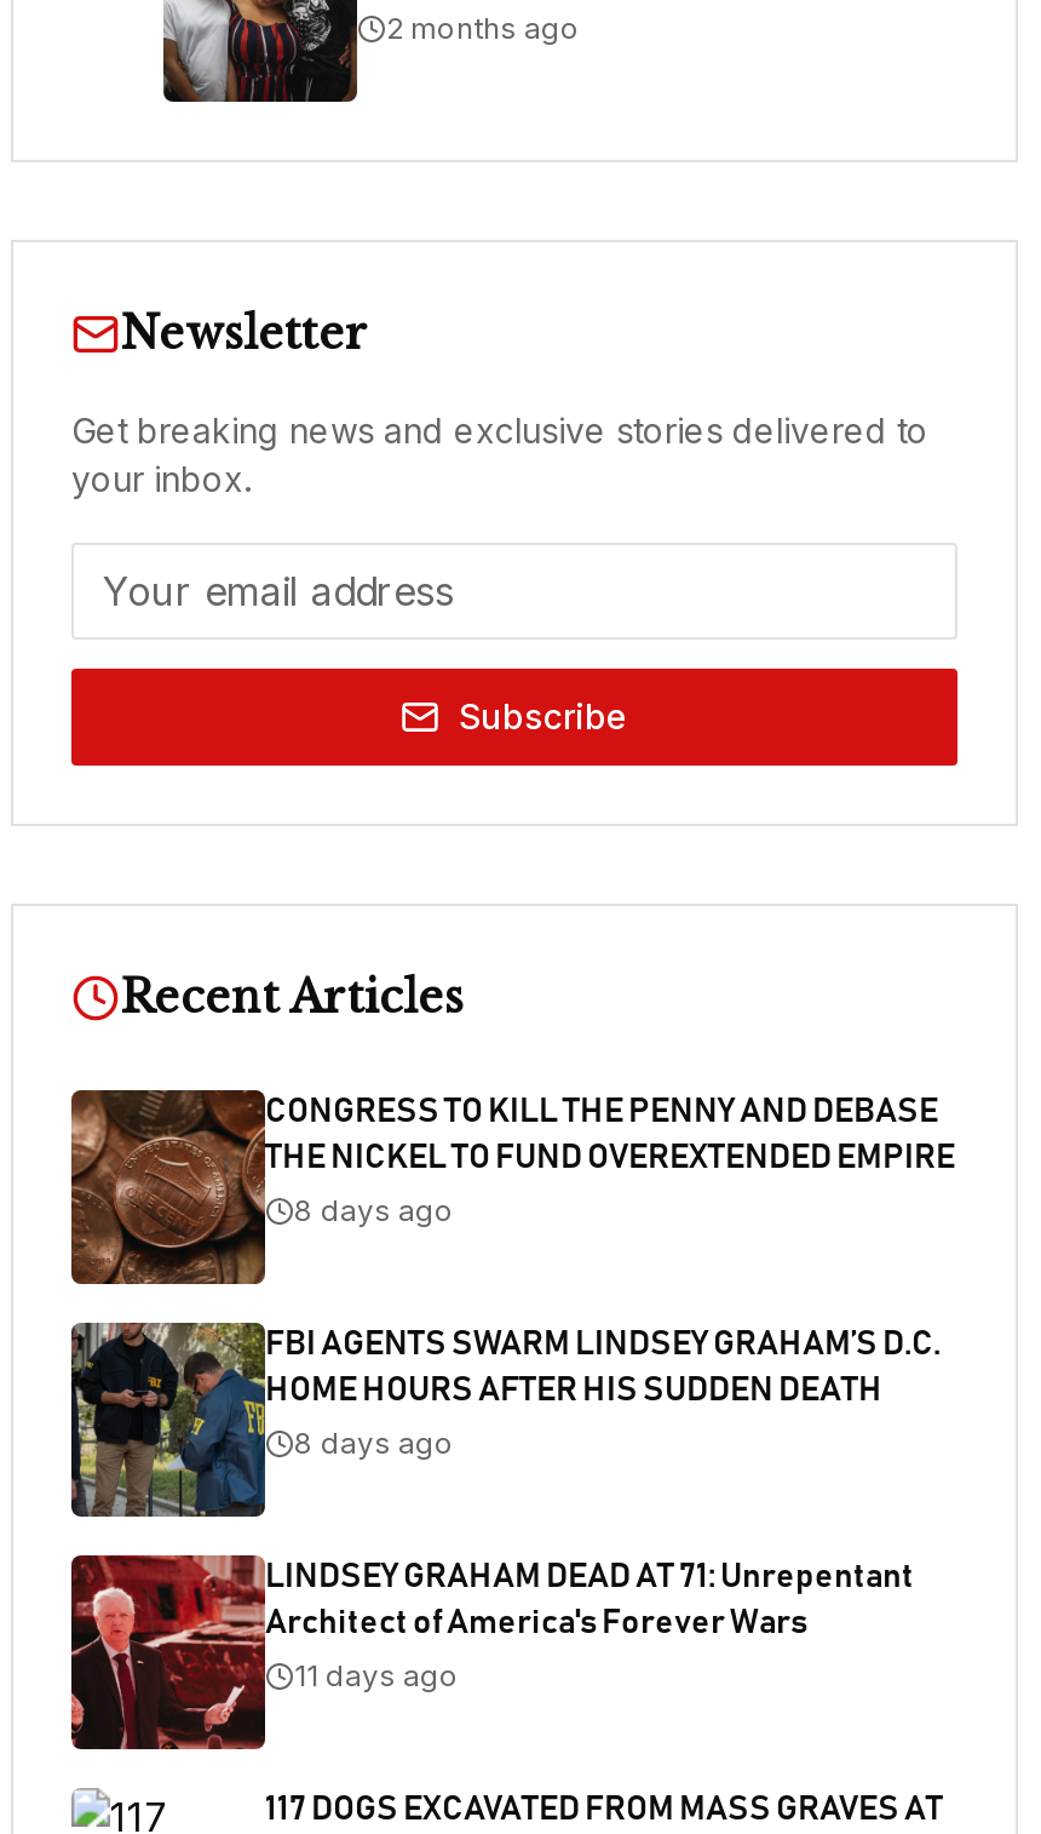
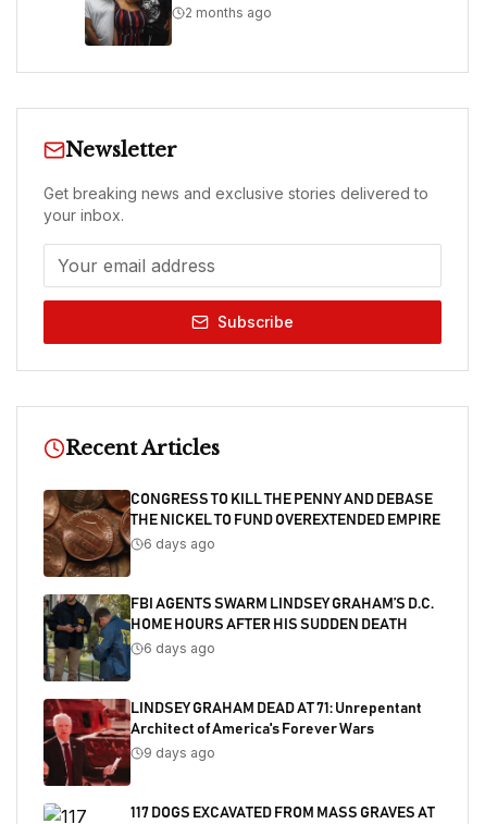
[294,1192,454,1228] 8 days ago -> [144,536,215,552] 6 days ago
[294,1425,454,1461] 8 days ago -> [144,640,215,656] 6 days ago
[294,1657,459,1693] 11 days ago -> [144,745,215,761] 9 days ago

